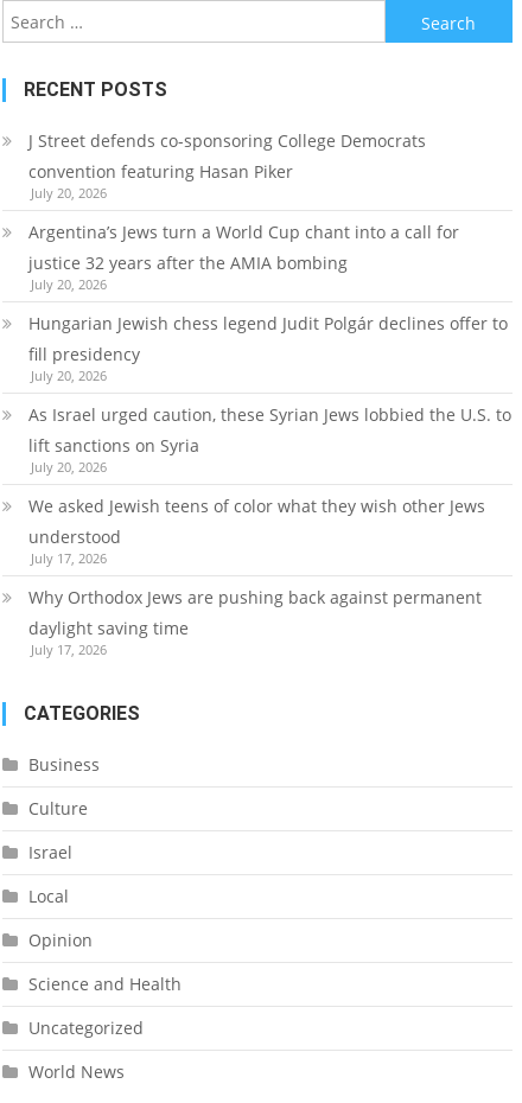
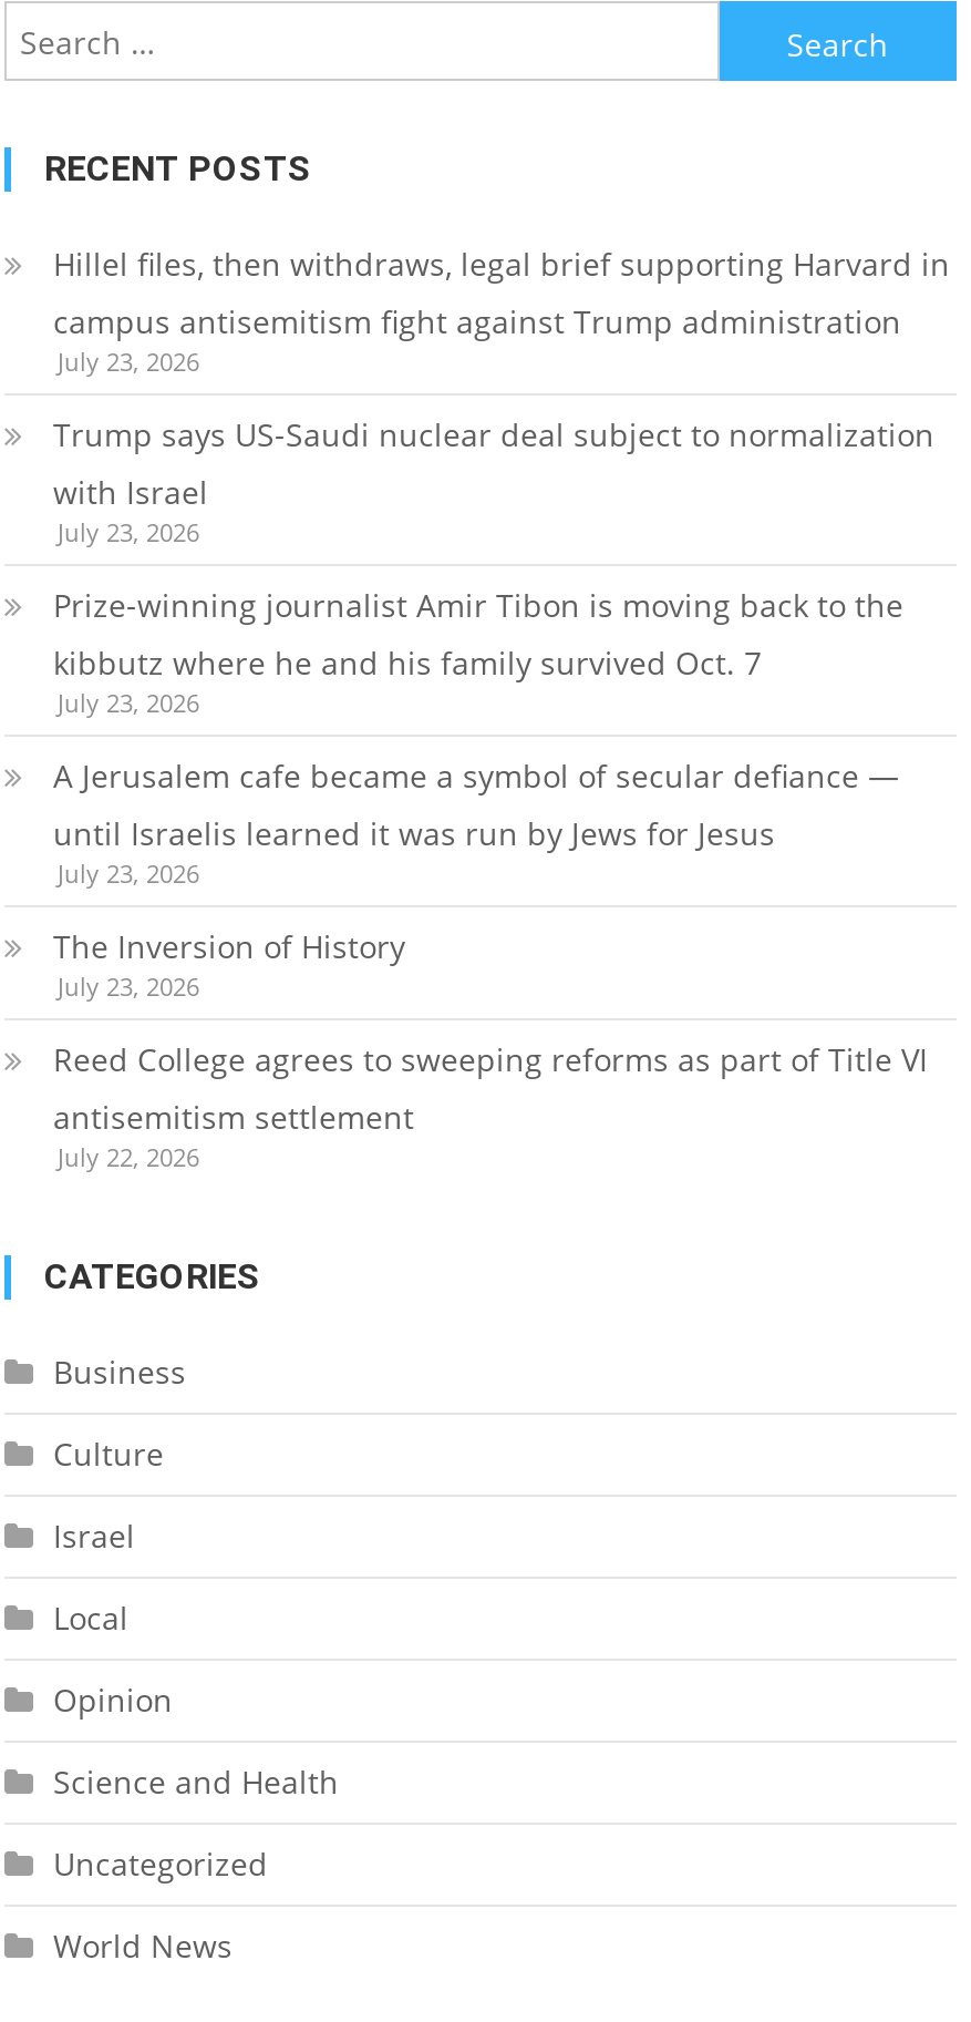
[28,130,426,202] J Street defends co-sponsoring College Democrats | convention featuring Hasan Piker | July 20, 2026 -> [53,243,950,378] Hillel files, then withdraws, legal brief supporting Harvard in | campus antisemitism fight against Trump administration | July 23, 2026
[28,221,459,294] Argentina’s Jews turn a World Cup chant into a call for | justice 32 years after the AMIA bombing | July 20, 2026 -> [53,413,934,548] Trump says US-Saudi nuclear deal subject to normalization | with Israel | July 23, 2026
[28,313,508,385] Hungarian Jewish chess legend Judit Polgár declines offer to | fill presidency | July 20, 2026 -> [53,584,903,719] Prize-winning journalist Amir Tibon is moving back to the | kibbutz where he and his family survived Oct. 7 | July 23, 2026
[28,404,511,476] As Israel urged caution, these Syrian Jews lobbied the U.S. to | lift sanctions on Syria | July 20, 2026 -> [53,755,899,890] A Jerusalem cafe became a symbol of secular defiance — | until Israelis learned it was run by Jews for Jesus | July 23, 2026
[28,495,485,568] We asked Jewish teens of color what they wish other Jews | understood | July 17, 2026 -> [53,925,405,1003] The Inversion of History | July 23, 2026
[28,586,482,659] Why Orthodox Jews are pushing back against permanent | daylight saving time | July 17, 2026 -> [53,1038,928,1173] Reed College agrees to sweeping reforms as part of Title VI | antisemitism settlement | July 22, 2026

